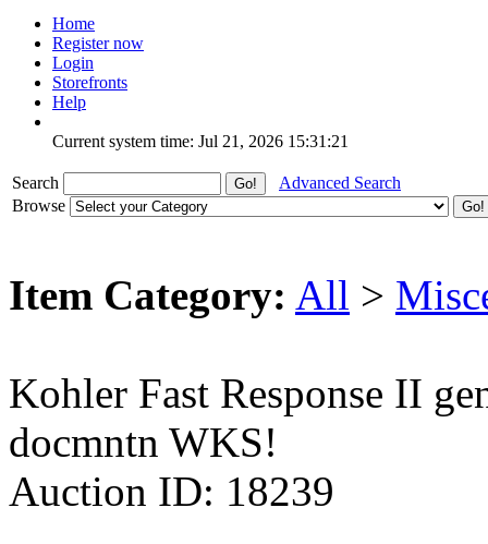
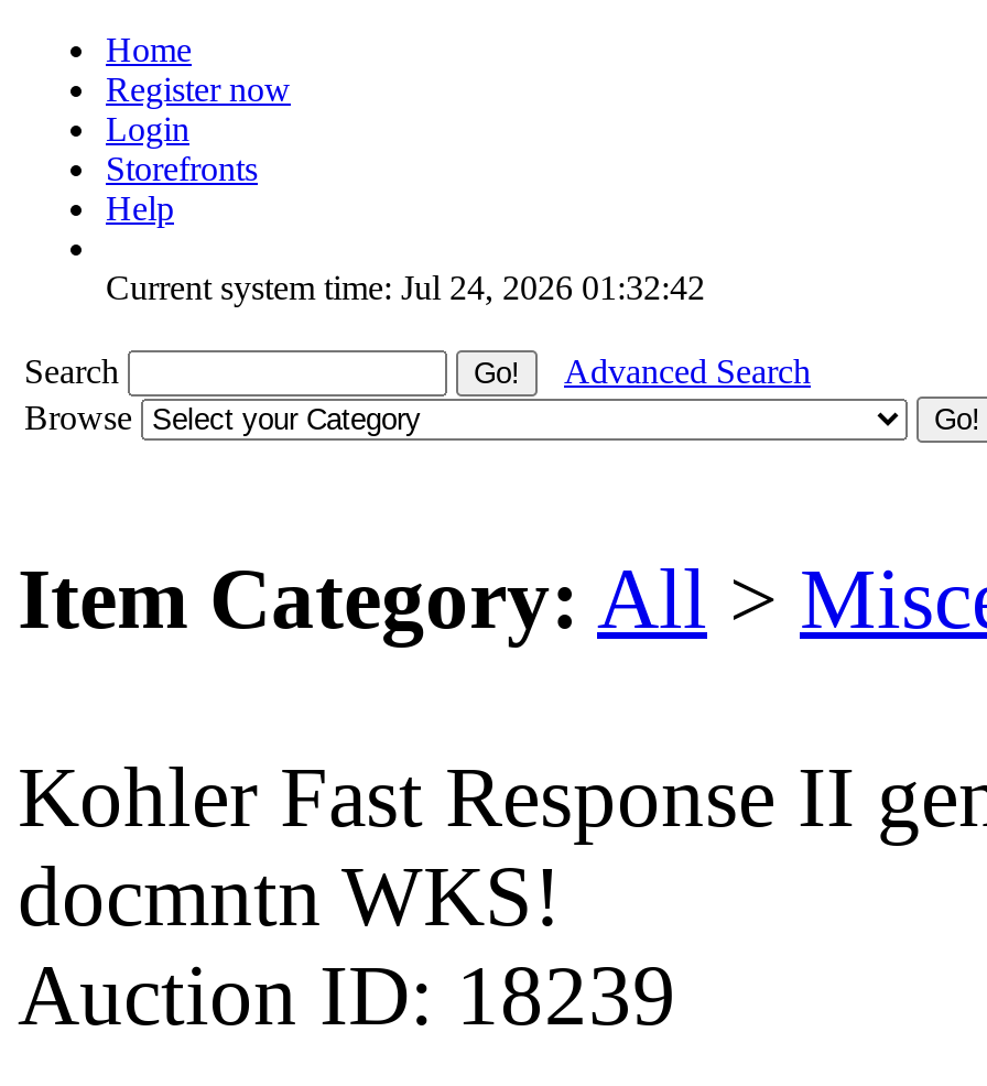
[52,132,349,150] Current system time: Jul 21, 2026 15:31:21 -> [106,269,705,306] Current system time: Jul 24, 2026 01:32:42

